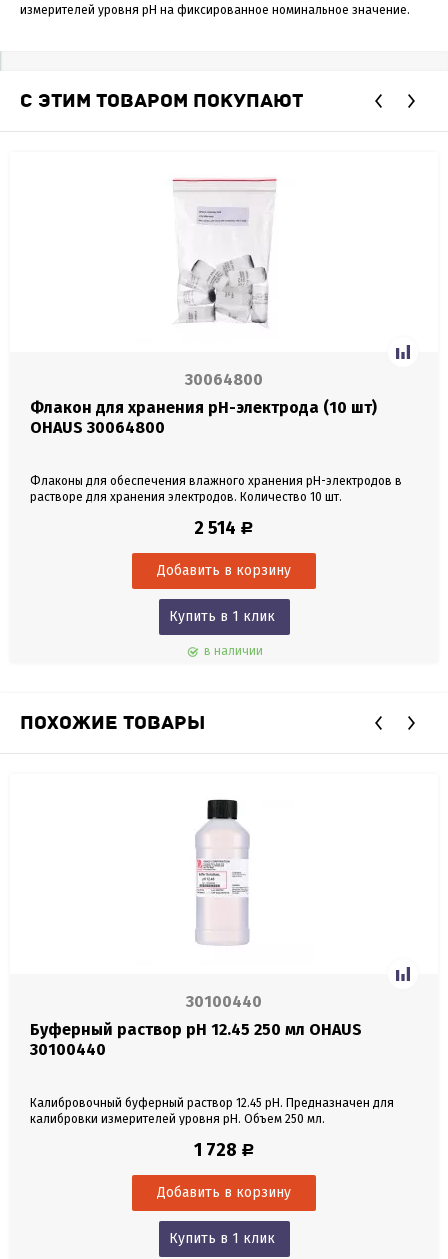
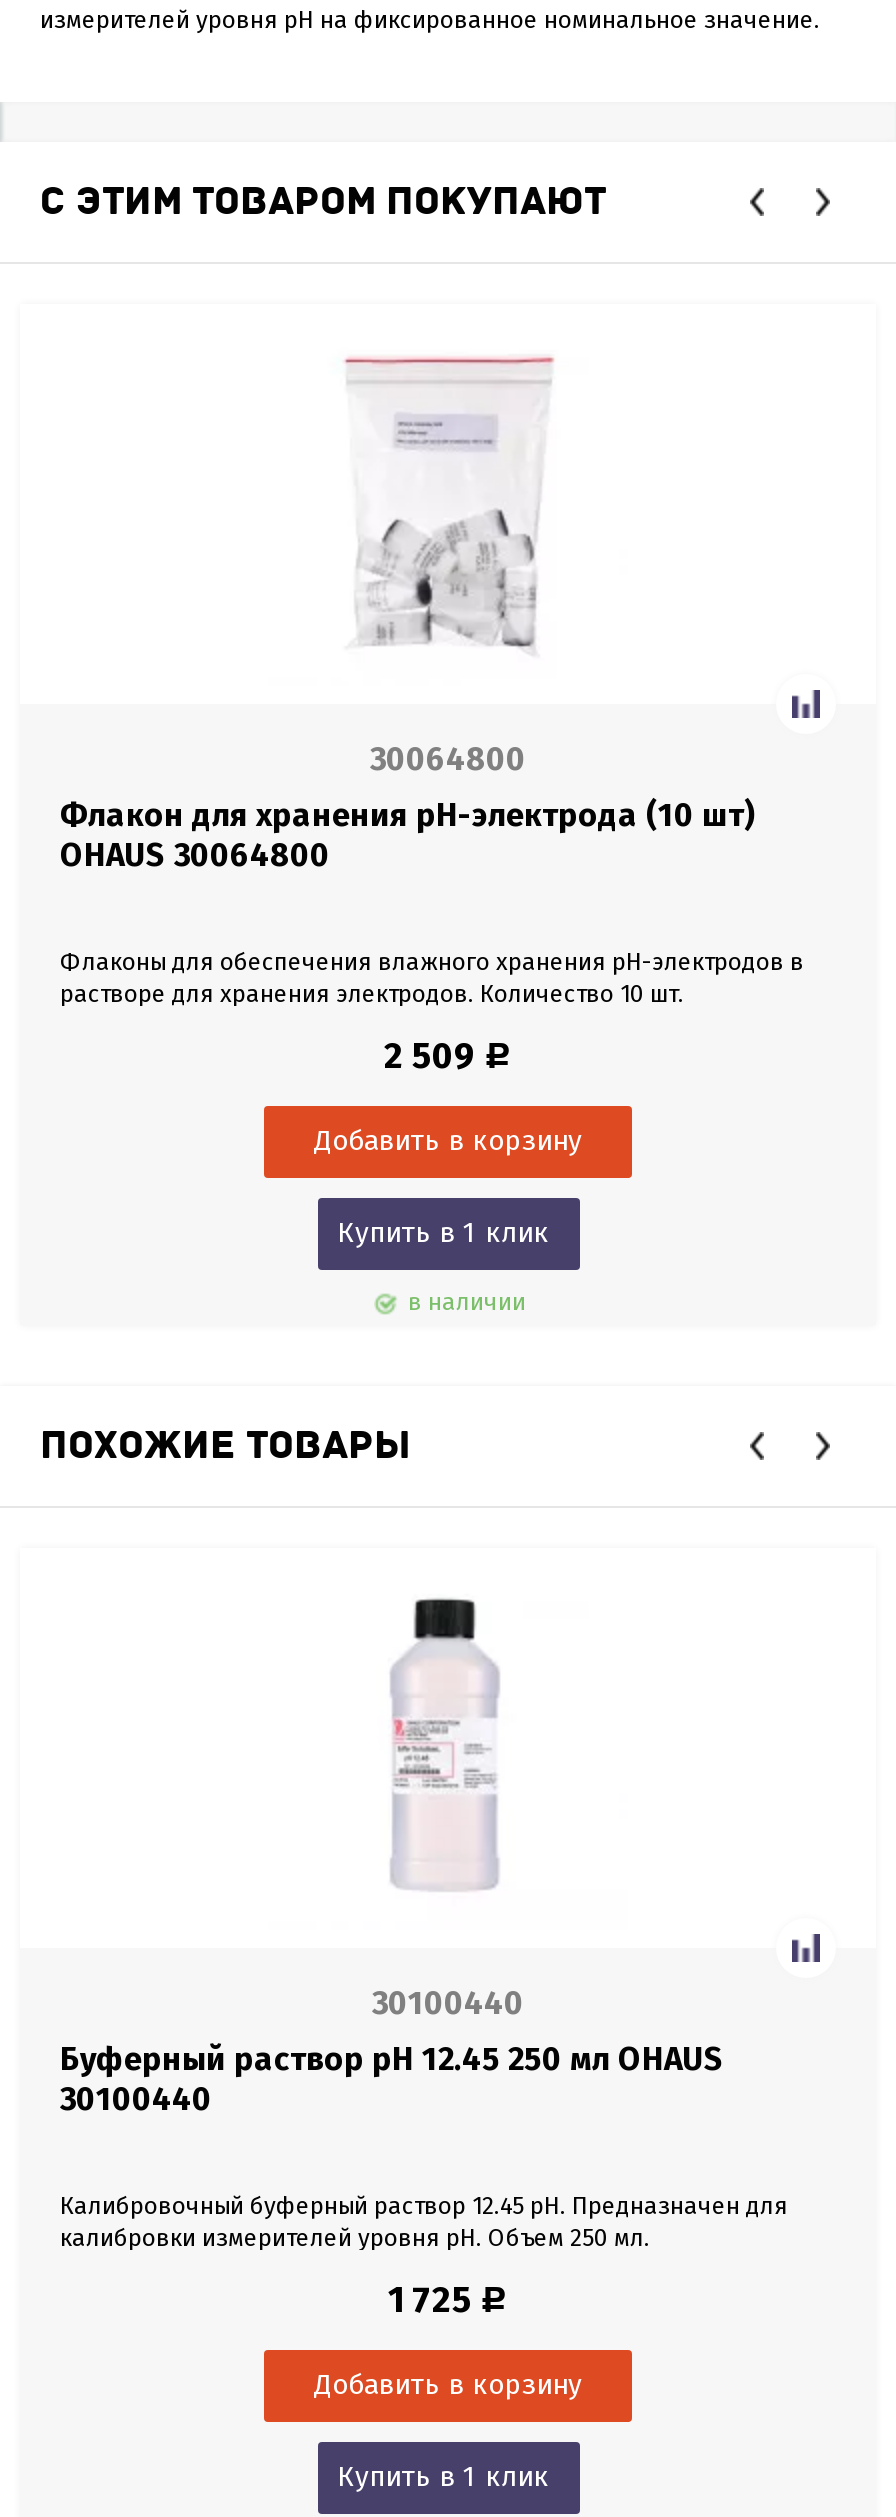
[194,517,254,539] 2 514 Р -> [384,1034,512,1078] 2 509 Р
[193,1139,254,1161] 1 728 Р -> [388,2278,508,2322] 1 725 Р

